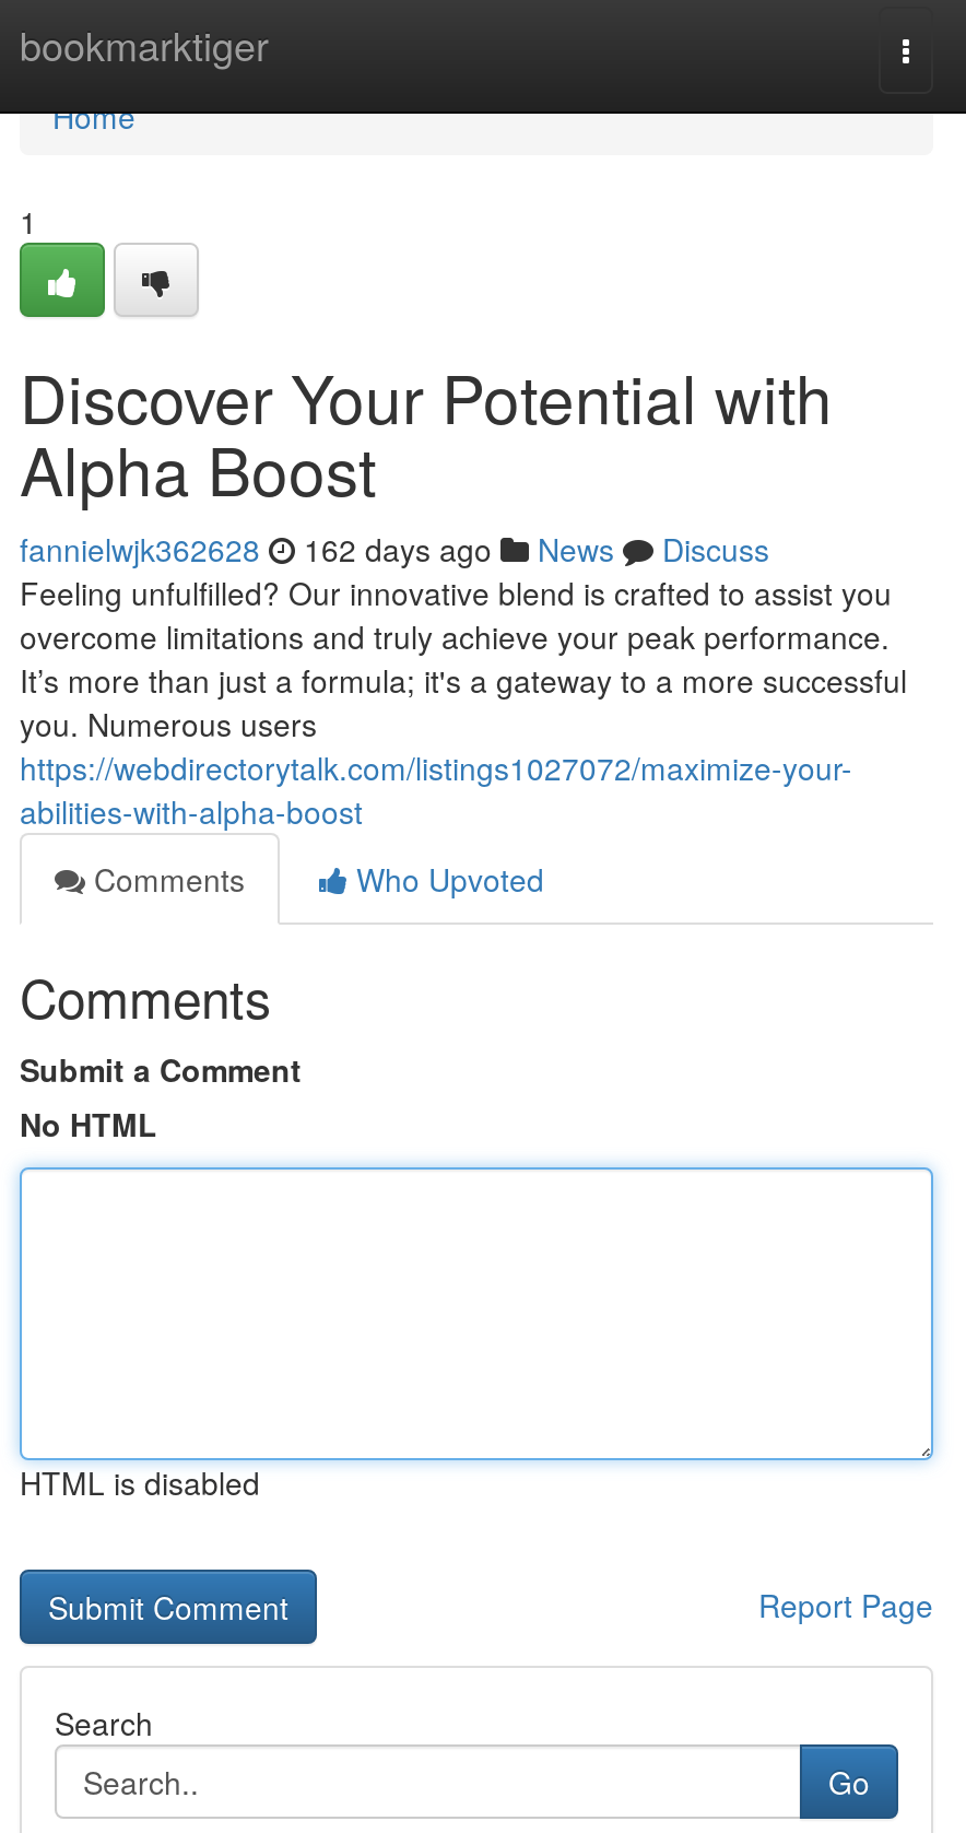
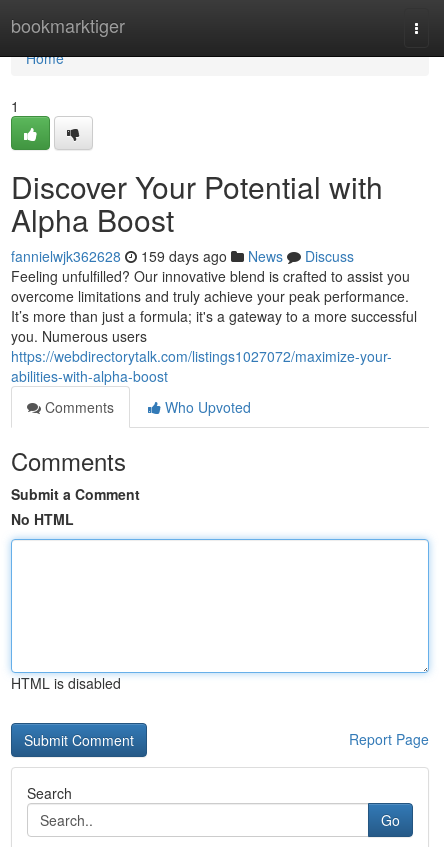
[20,527,769,571] fannielwjk362628 162 days ago News Discuss -> [11,246,354,266] fannielwjk362628 159 days ago News Discuss

